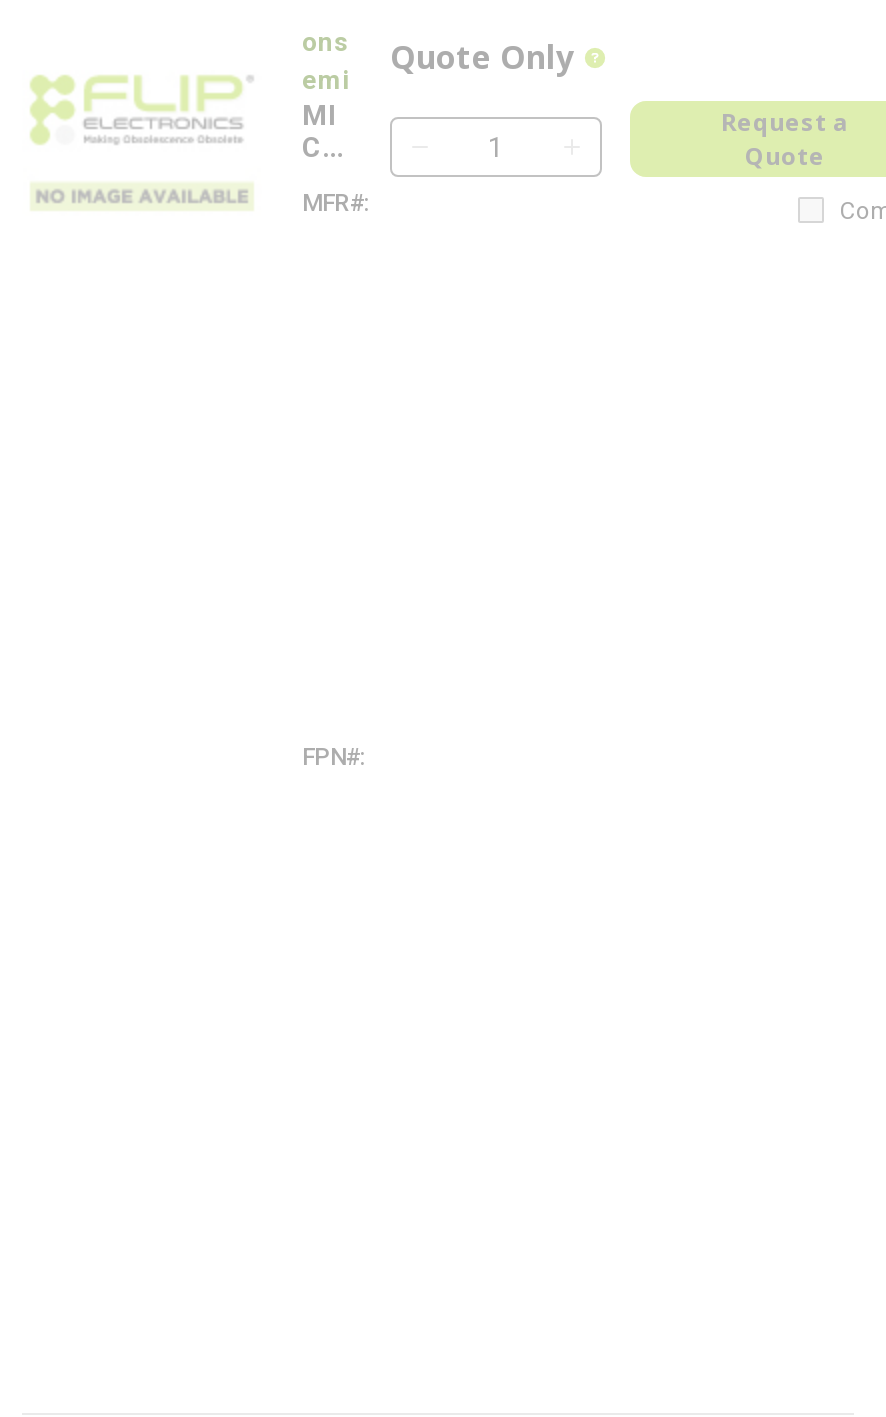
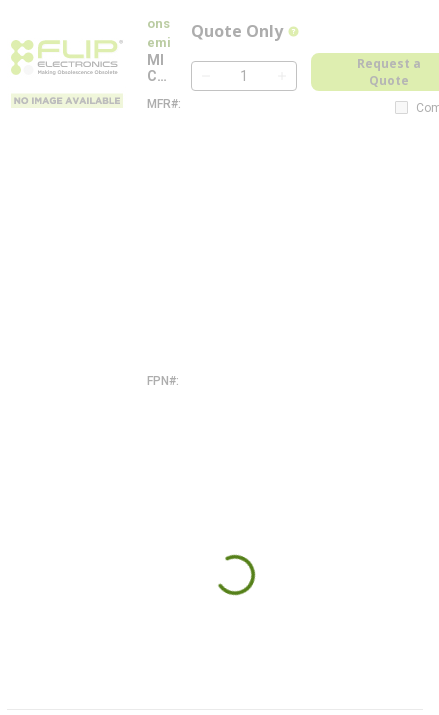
none -> [217,553,257,597] [image]

